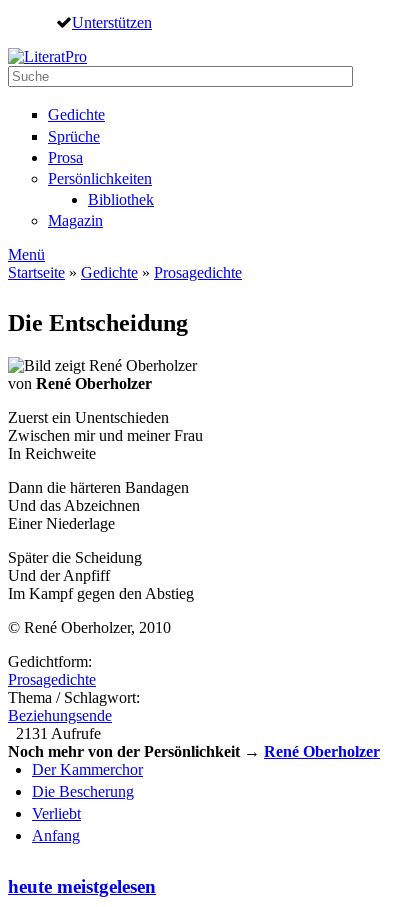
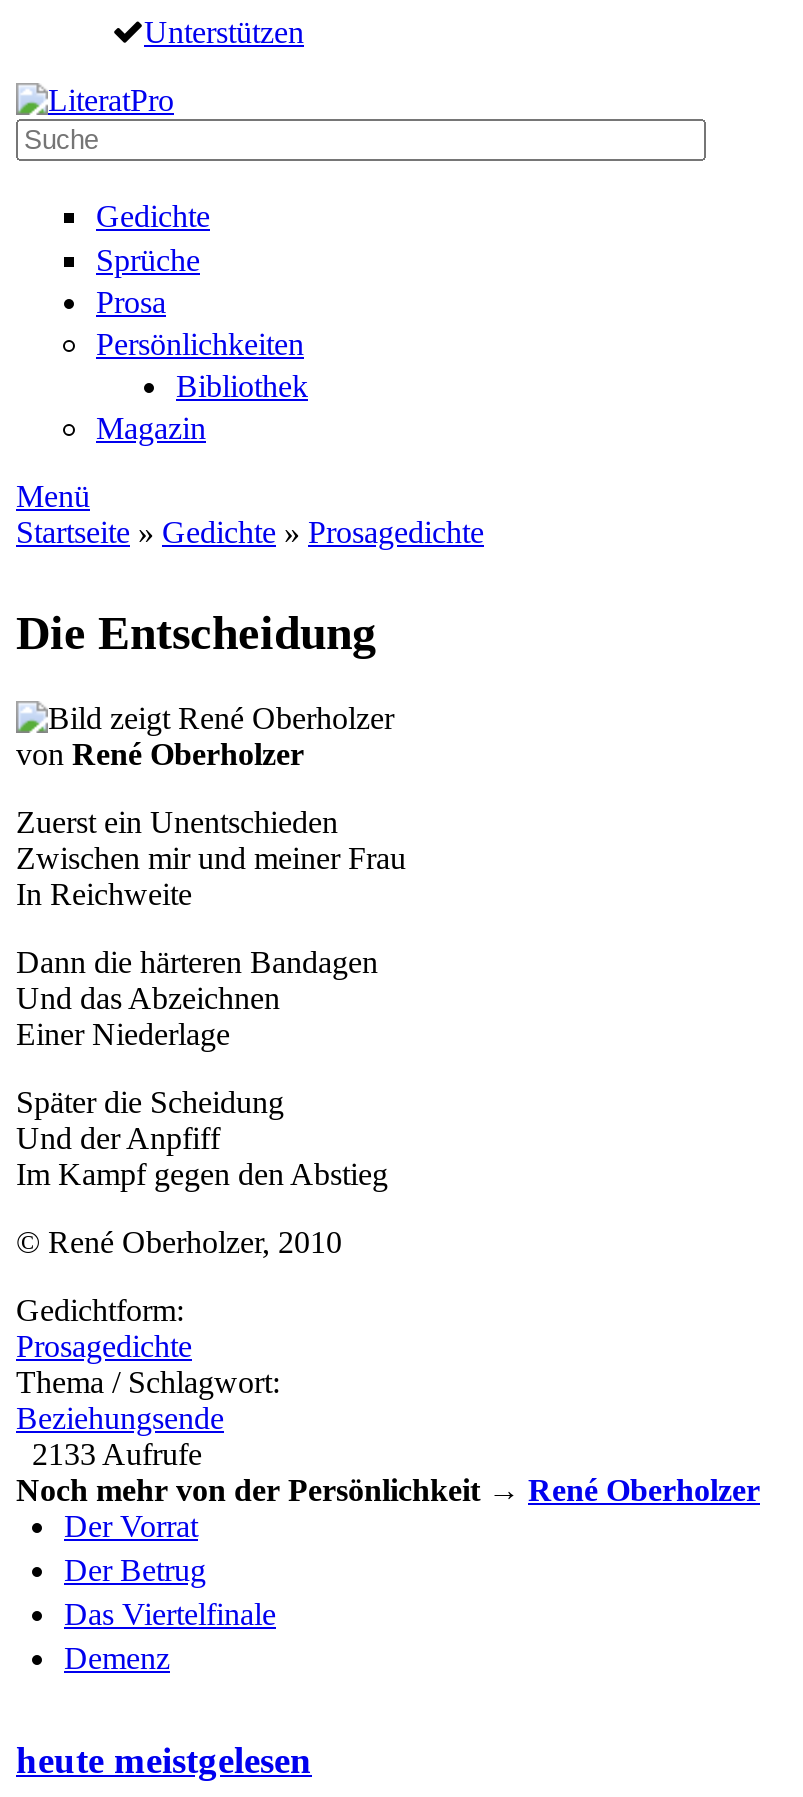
[16,725,101,742] 2131 Aufrufe -> [32,1437,202,1471] 2133 Aufrufe
[32,761,143,844] Der Kammerchor | Die Bescherung | Verliebt | Anfang -> [64,1509,276,1675] Der Vorrat | Der Betrug | Das Viertelfinale | Demenz

